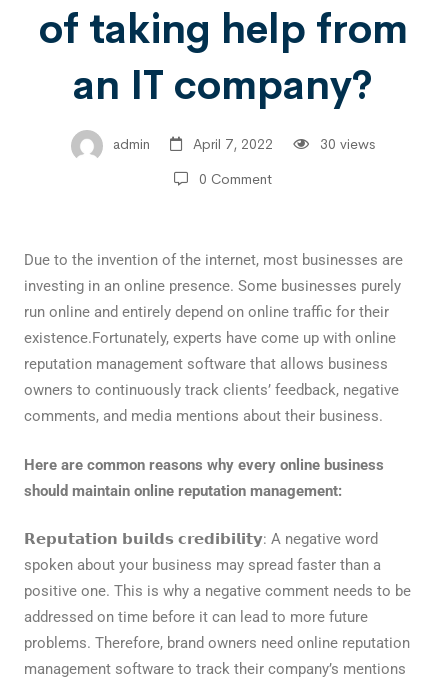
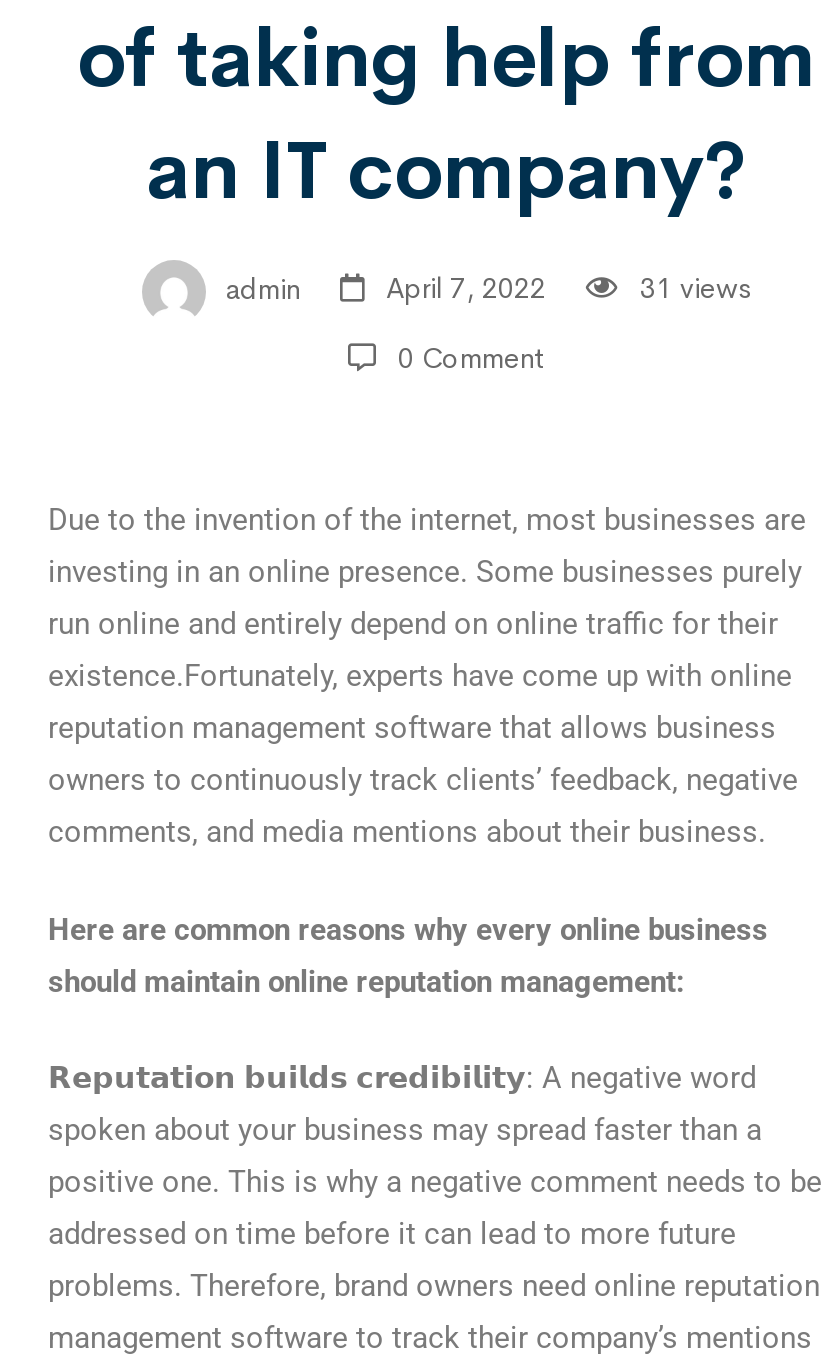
[316,135,375,153] 30 views -> [632,271,750,307] 31 views

